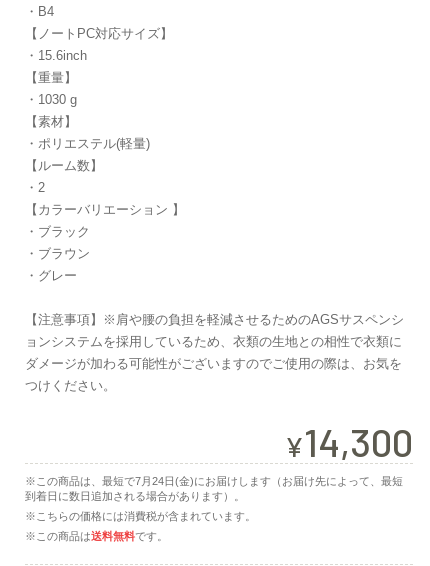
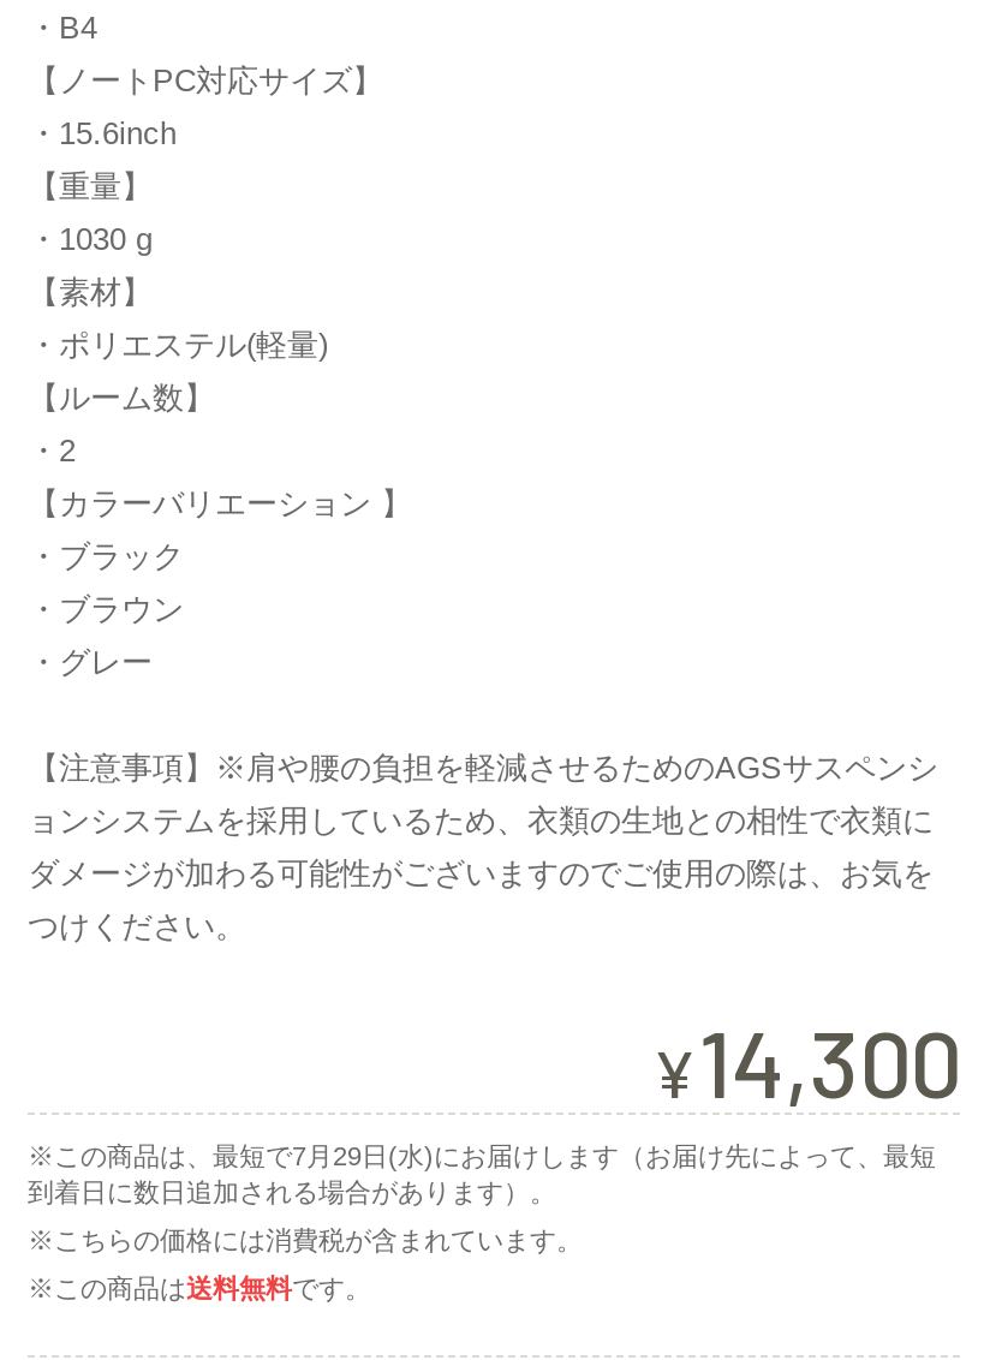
[25,475,403,487] ※この商品は、最短で7月24日(金)にお届けします（お届け先によって、最短 -> [28,1141,936,1170] ※この商品は、最短で7月29日(水)にお届けします（お届け先によって、最短

